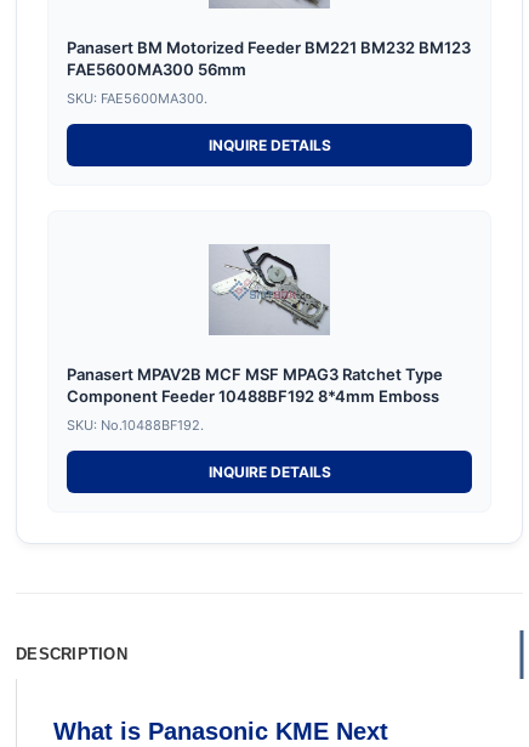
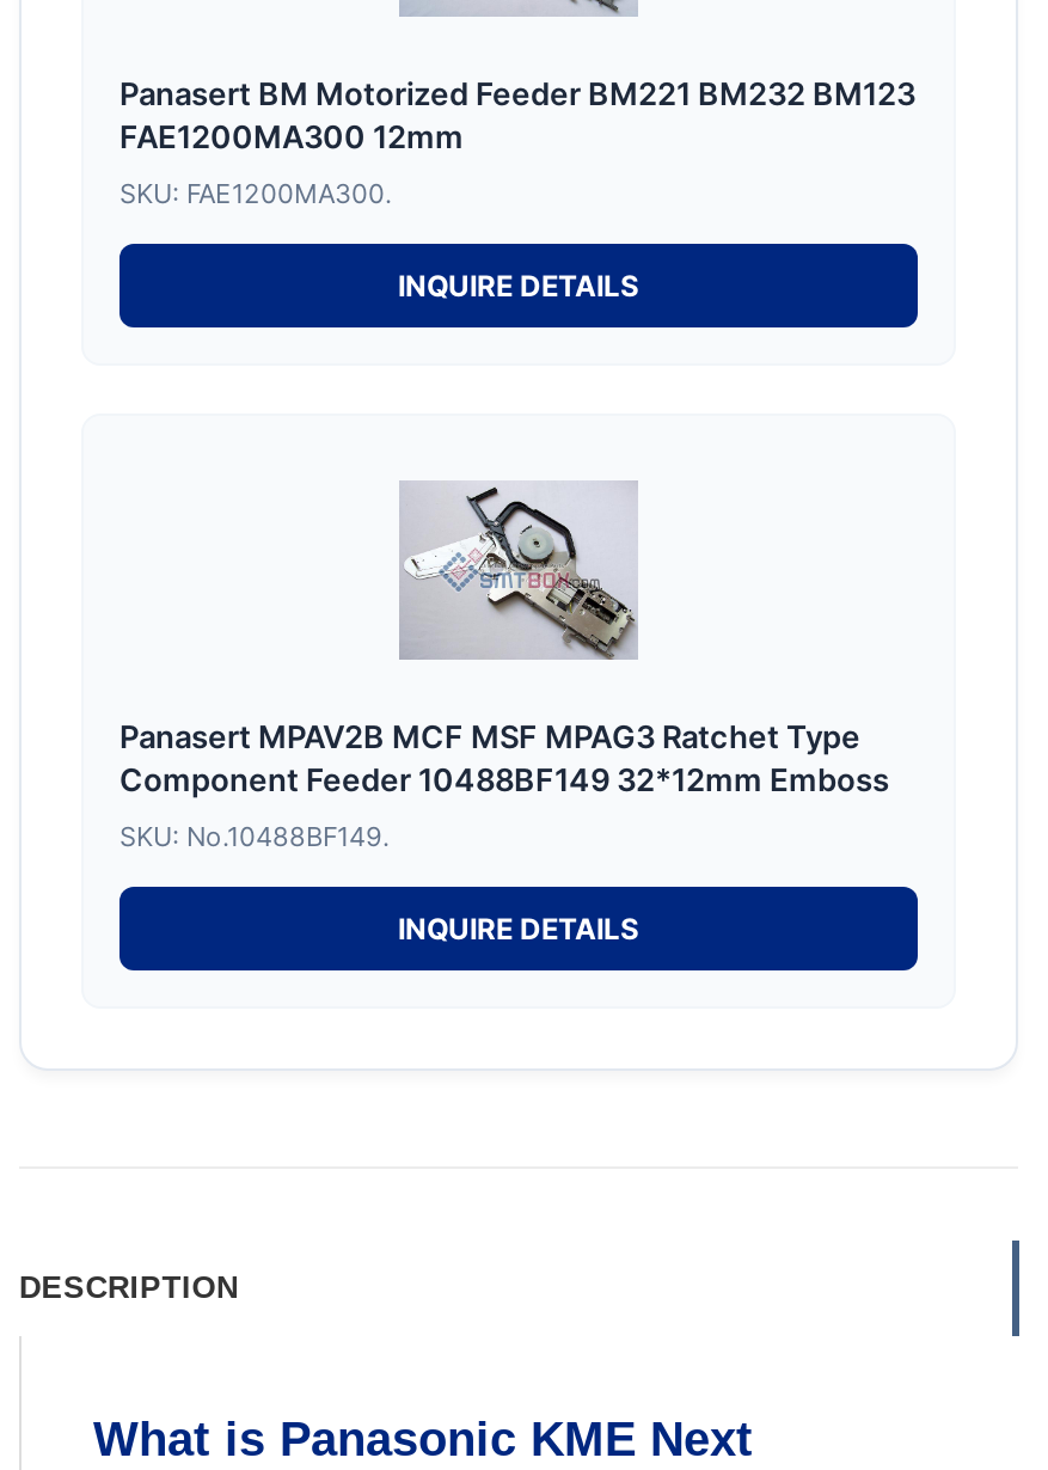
[67,59,246,79] FAE5600MA300 56mm -> [119,116,464,155] FAE1200MA300 12mm
[67,90,207,107] SKU: FAE5600MA300. -> [119,176,392,210] SKU: FAE1200MA300.
[229,250,329,334] [image] -> [471,495,636,660] [image]
[67,386,439,405] Component Feeder 10488BF192 8*4mm Emboss -> [119,759,889,798] Component Feeder 10488BF149 32*12mm Emboss
[67,416,204,433] SKU: No.10488BF192. -> [119,819,390,853] SKU: No.10488BF149.

